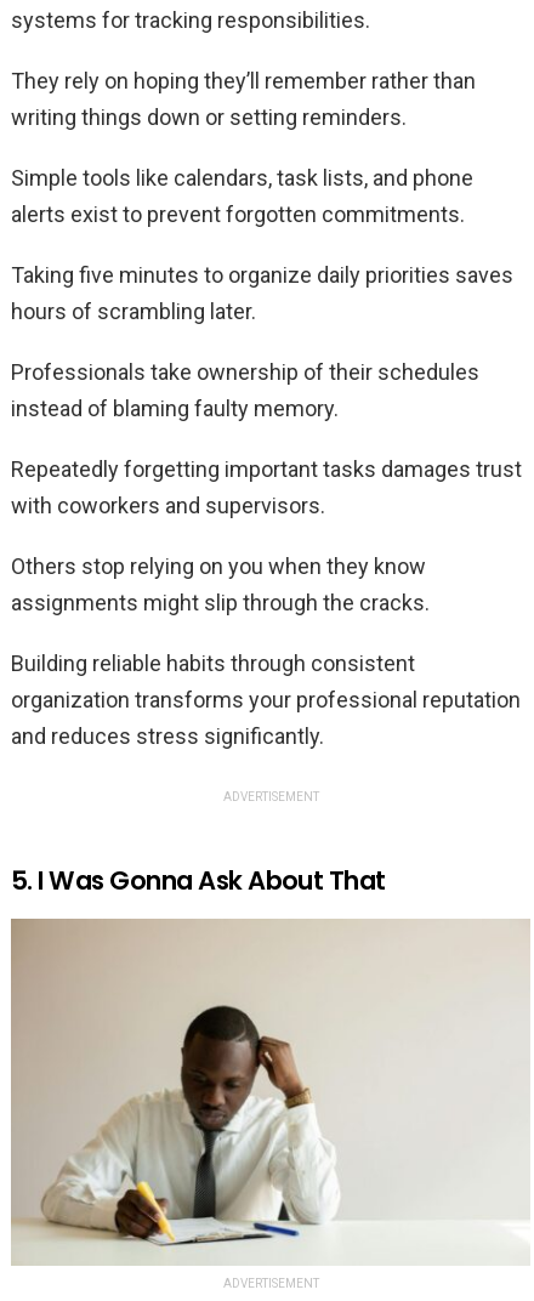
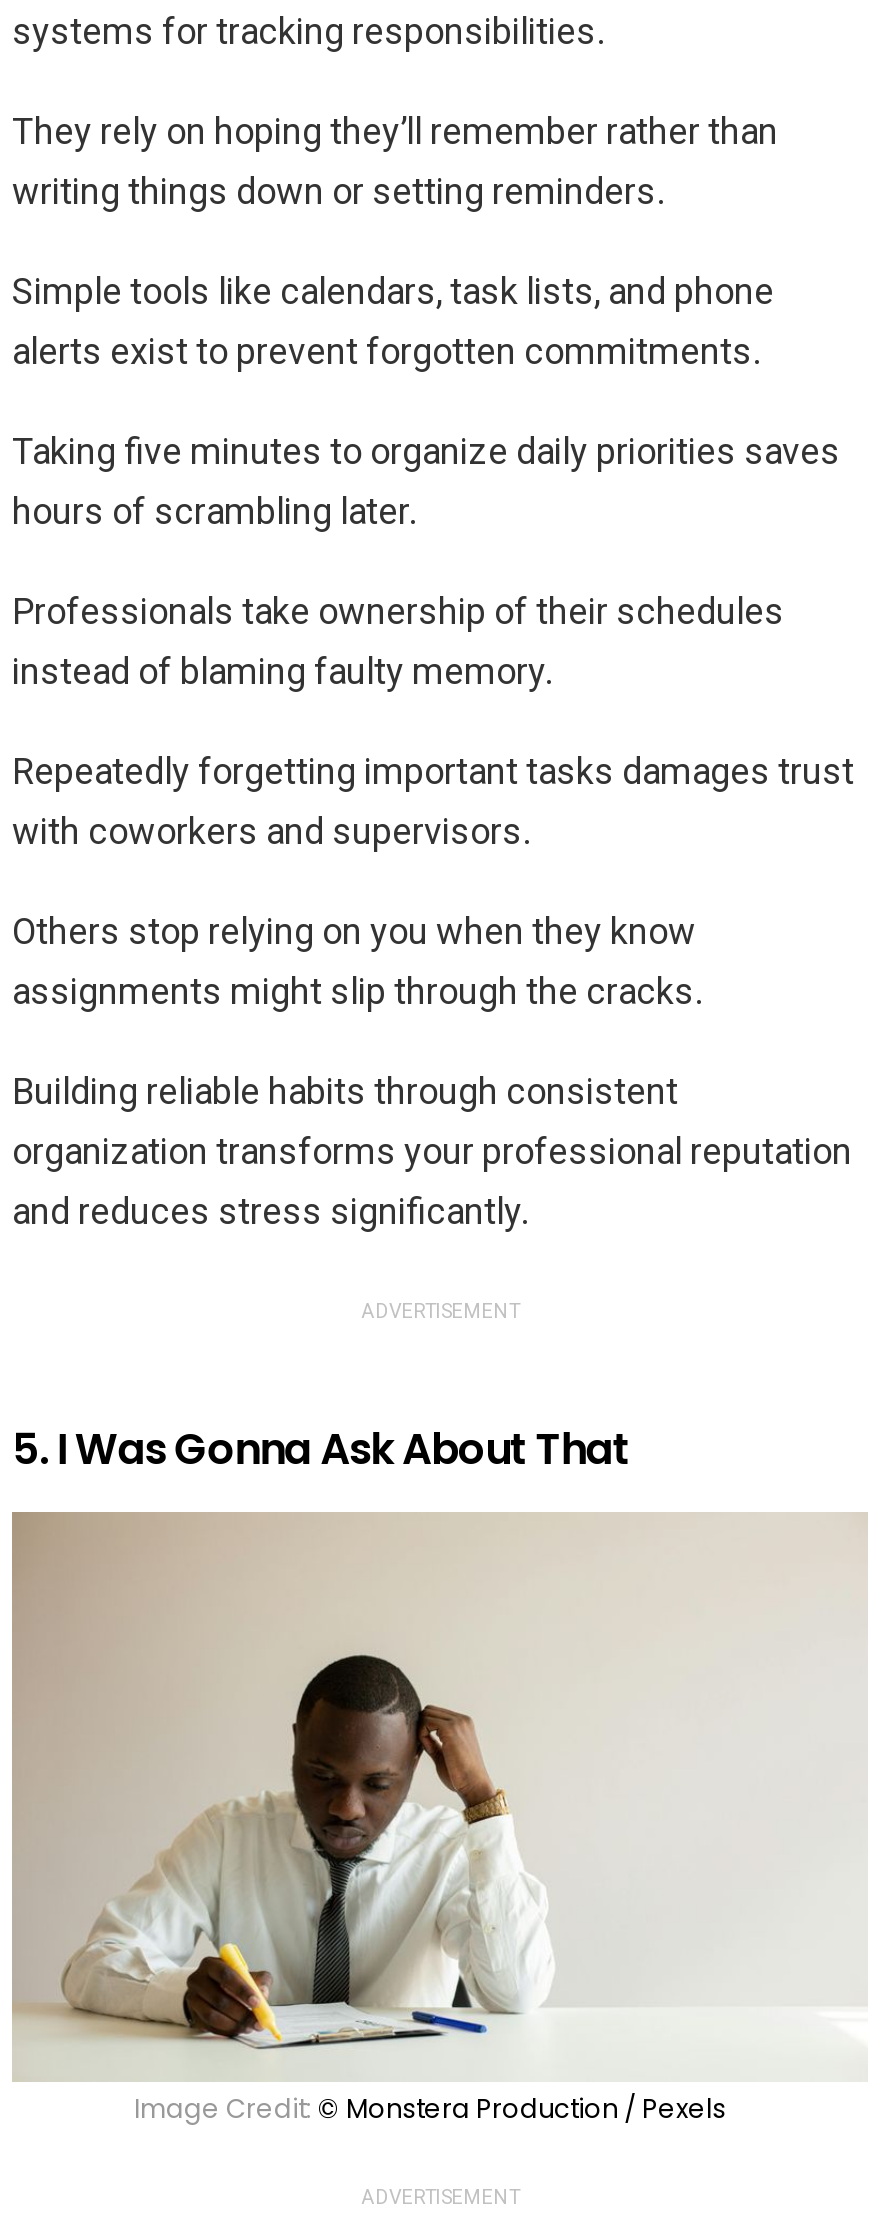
none -> [134,2091,726,2129] Image Credit: © Monstera Production / Pexels

